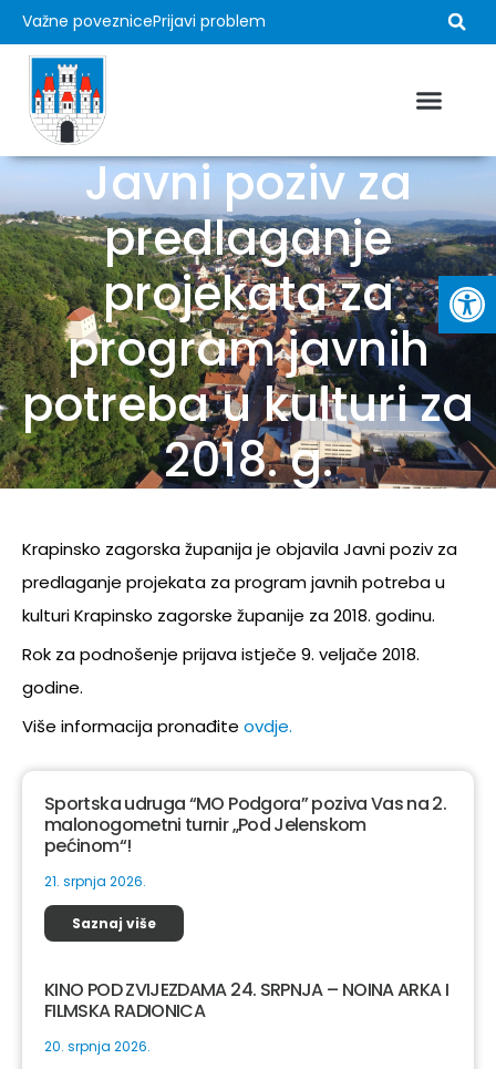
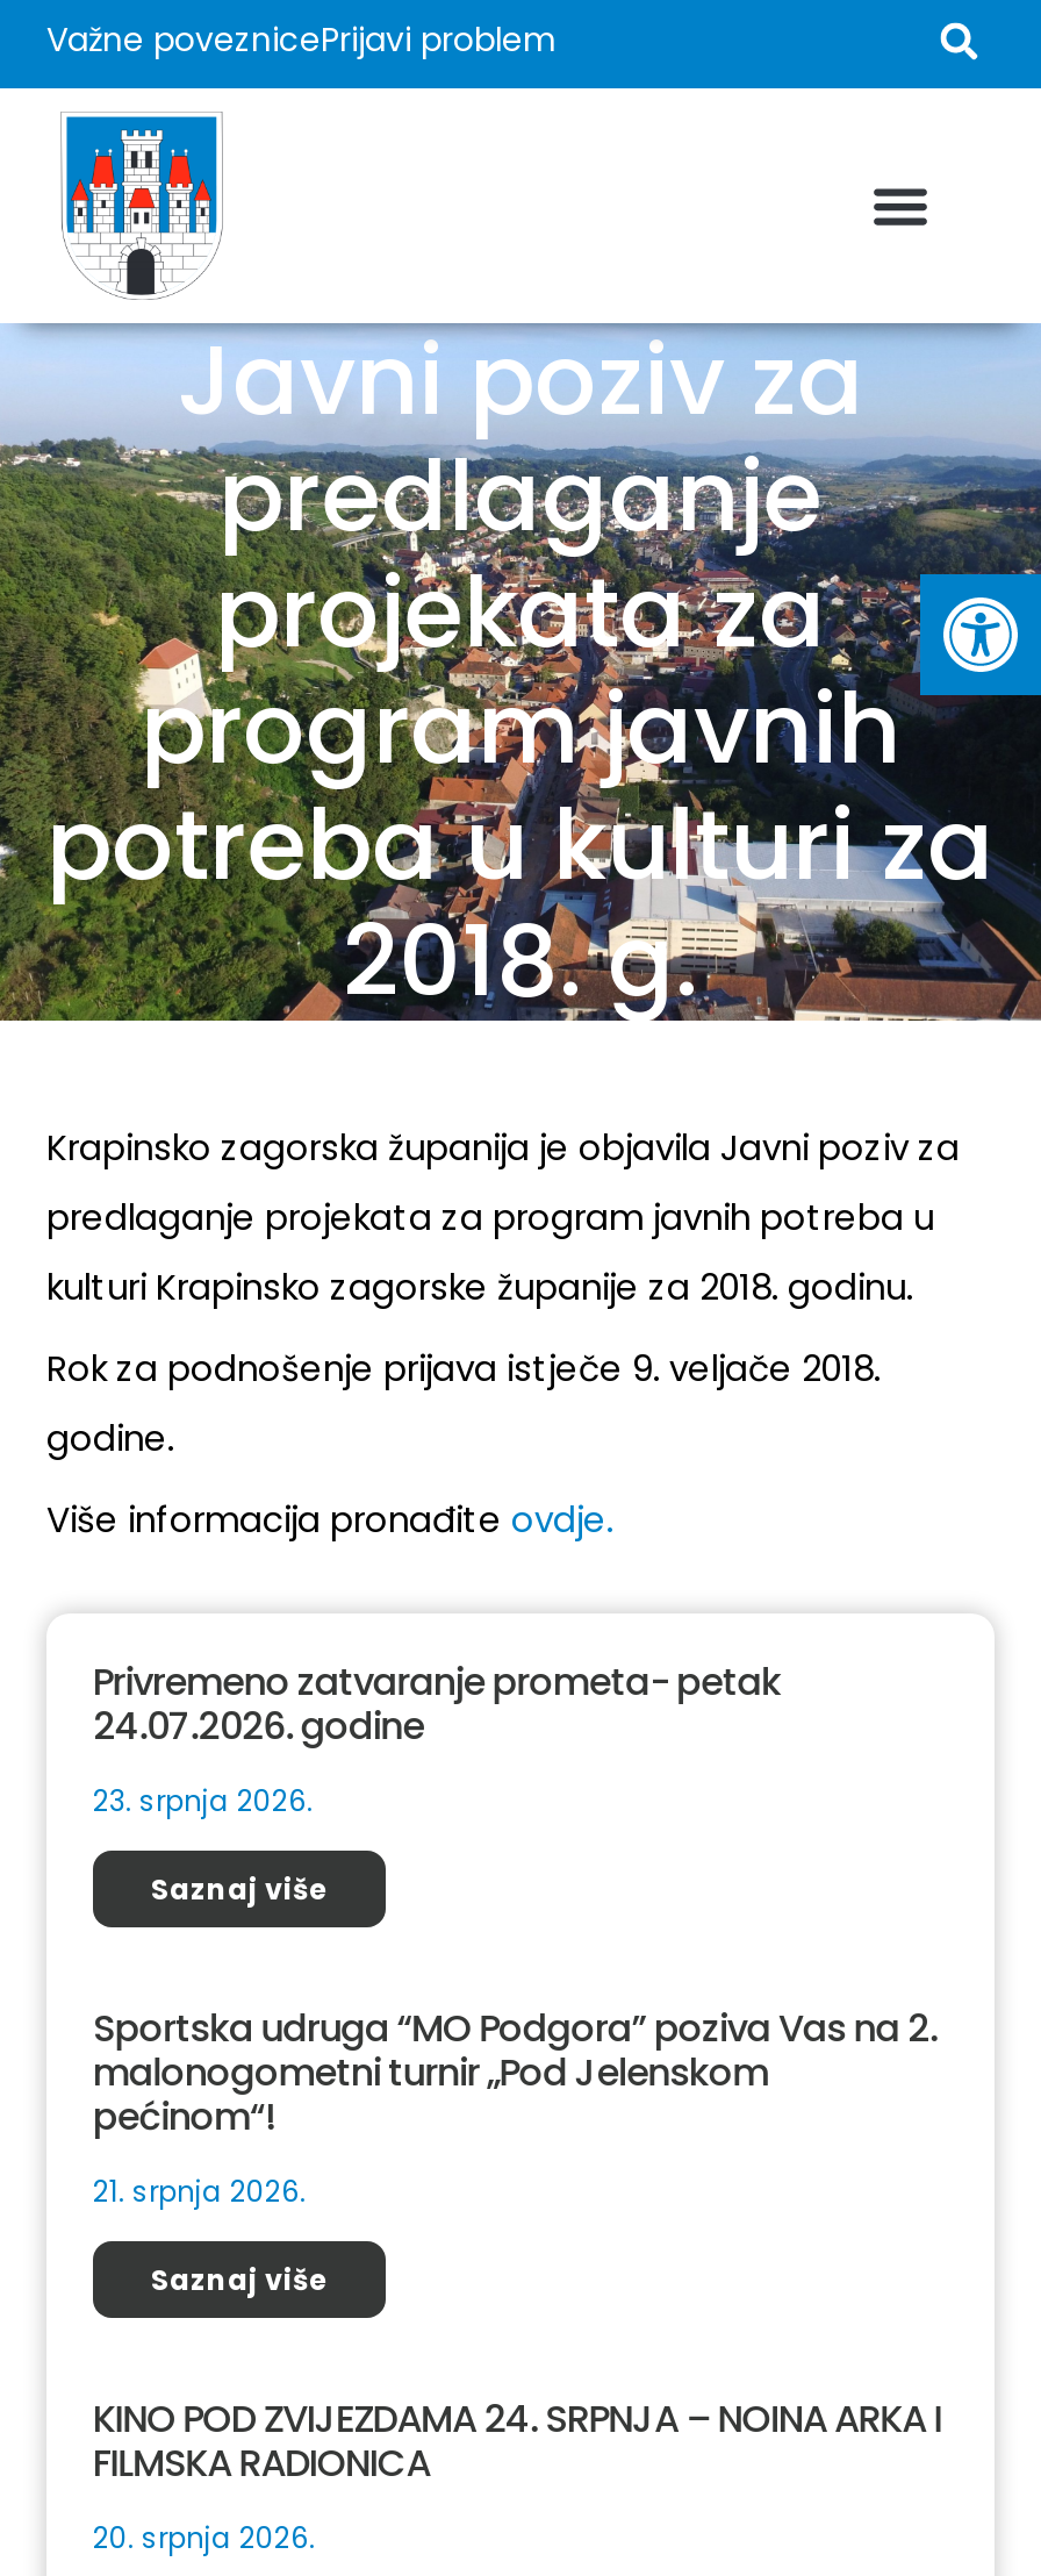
none -> [93,1656,781,1910] Privremeno zatvaranje prometa- petak | 24.07.2026. godine | 23. srpnja 2026. | Saznaj više

